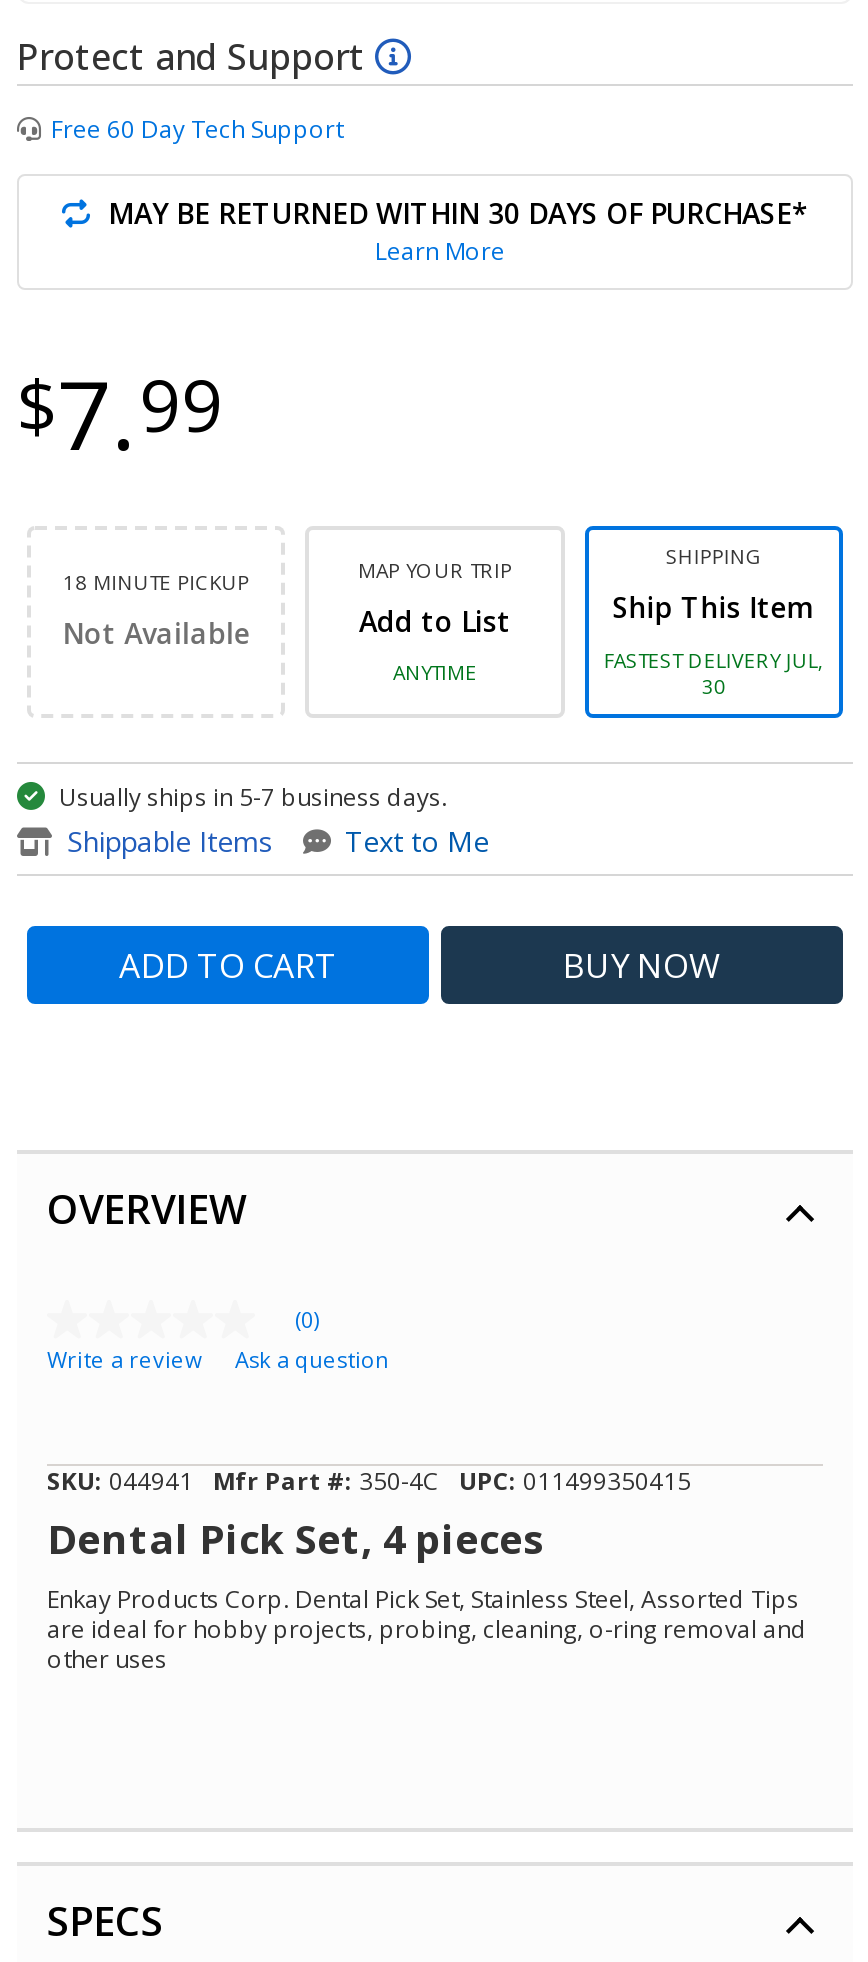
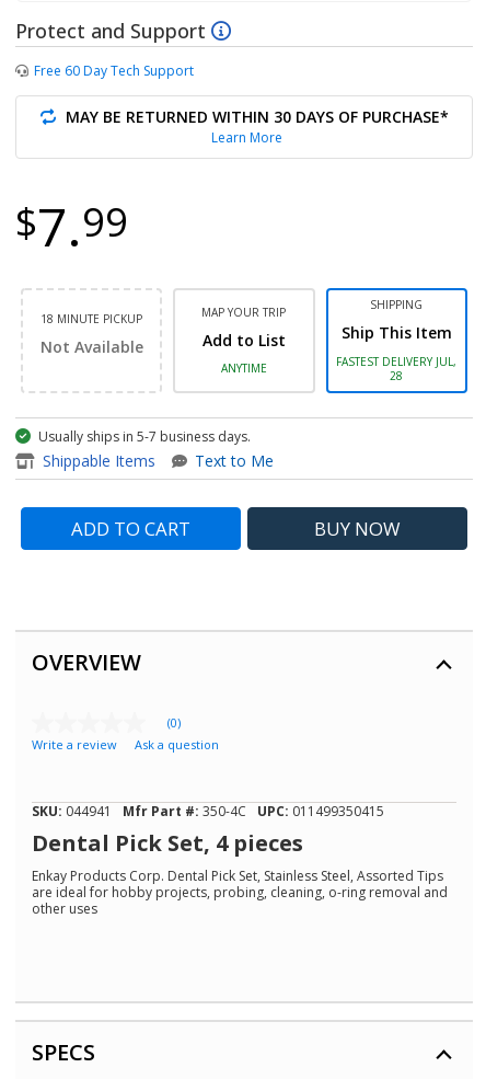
[702,671,726,699] 30 -> [390,368,403,383] 28

